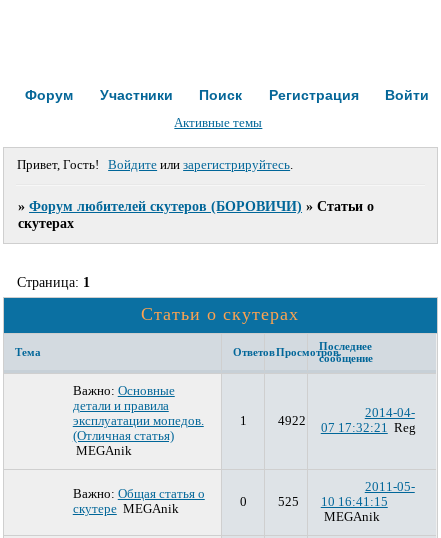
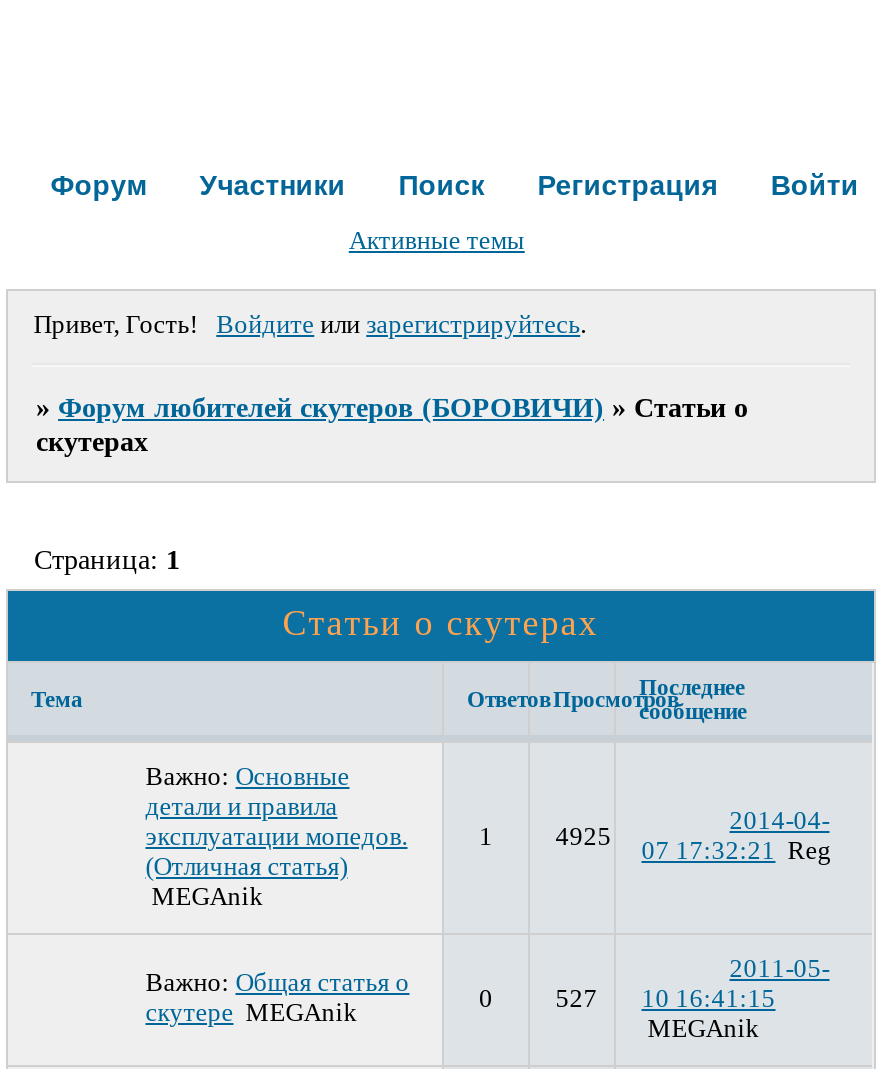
[278,414,416,435] 4922 07 17:32:21 Reg -> [556,823,832,865] 4925 07 17:32:21 Reg
[278,495,388,509] 525 10 16:41:15 -> [556,985,776,1013] 527 10 16:41:15

